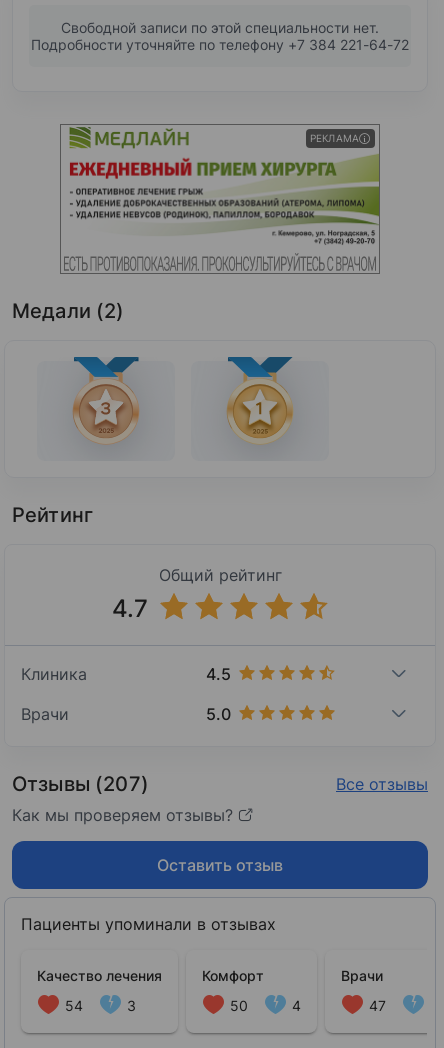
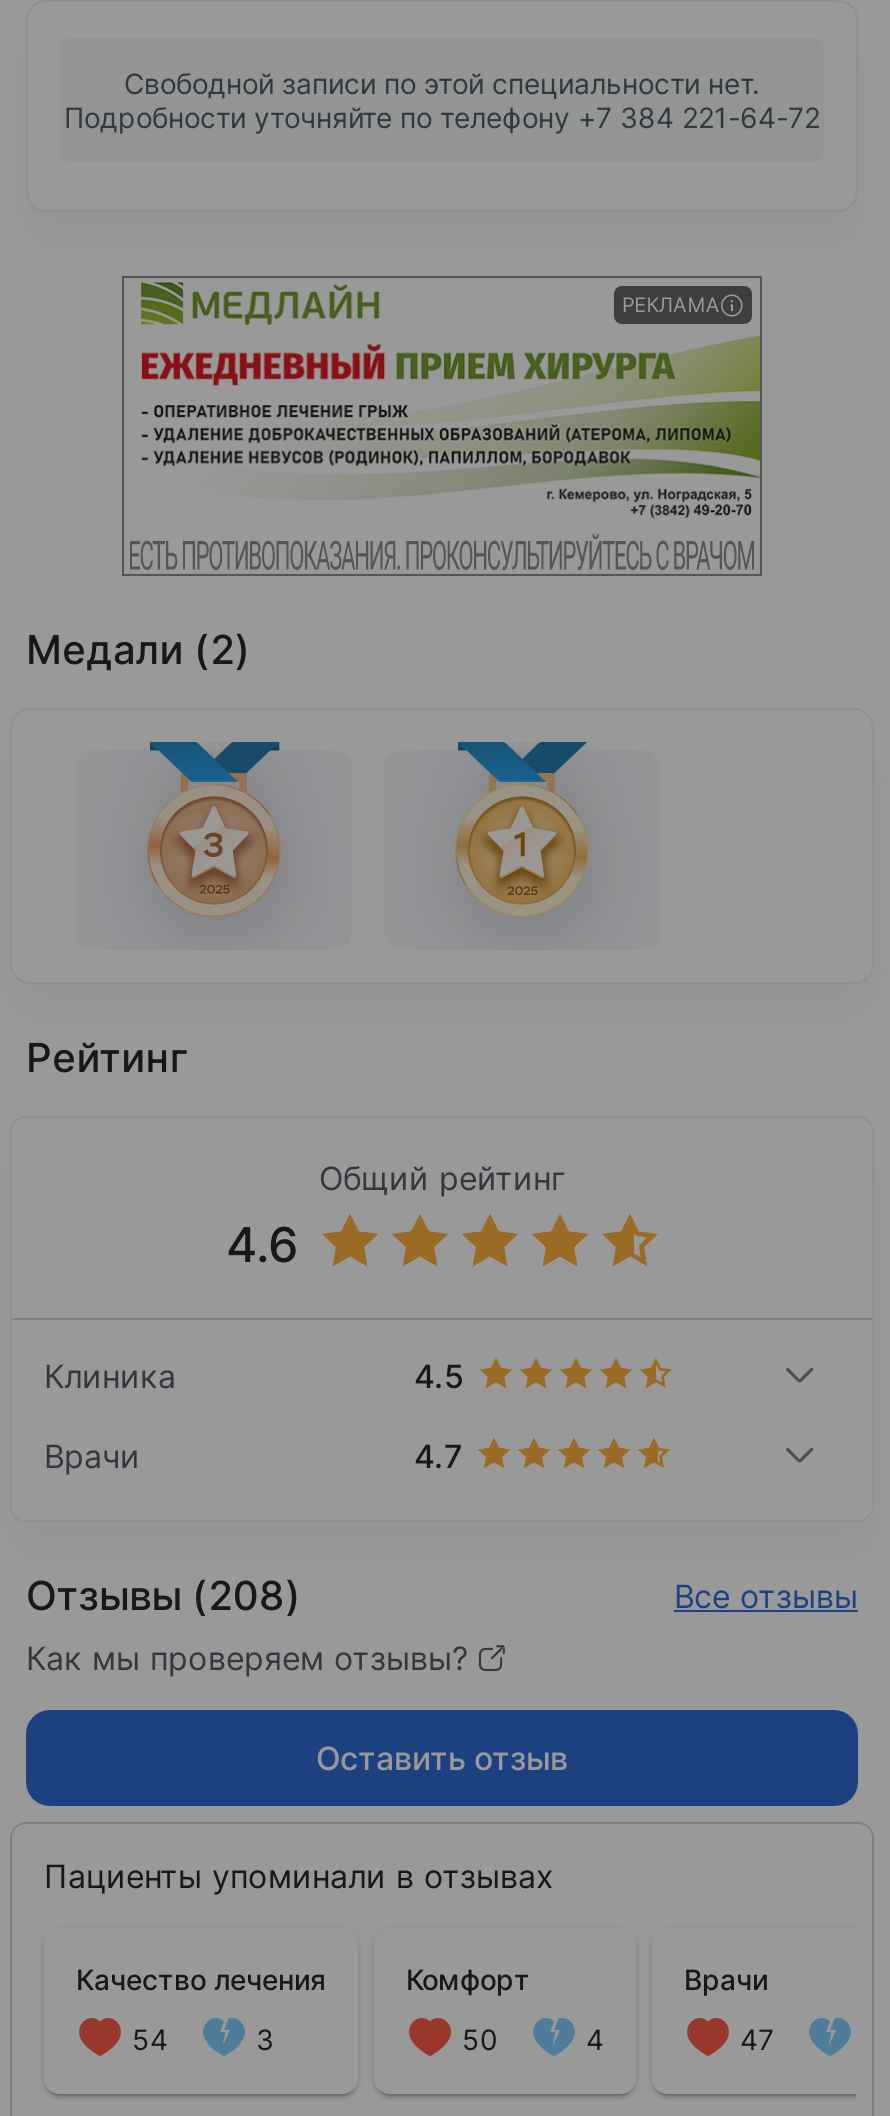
[112,594,148,623] 4.7 -> [226,1216,298,1274] 4.6
[206,703,231,723] 5.0 -> [414,1435,462,1475] 4.7
[12,772,149,796] Отзывы (207) -> [26,1572,302,1620] Отзывы (208)

